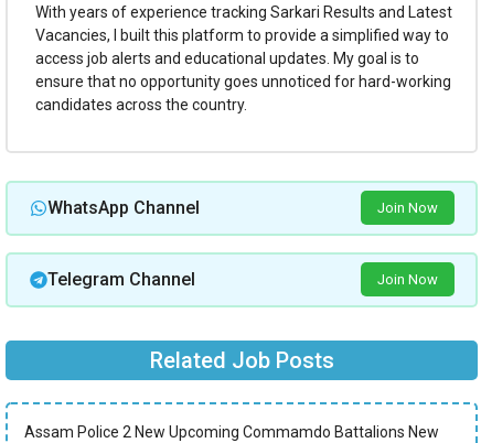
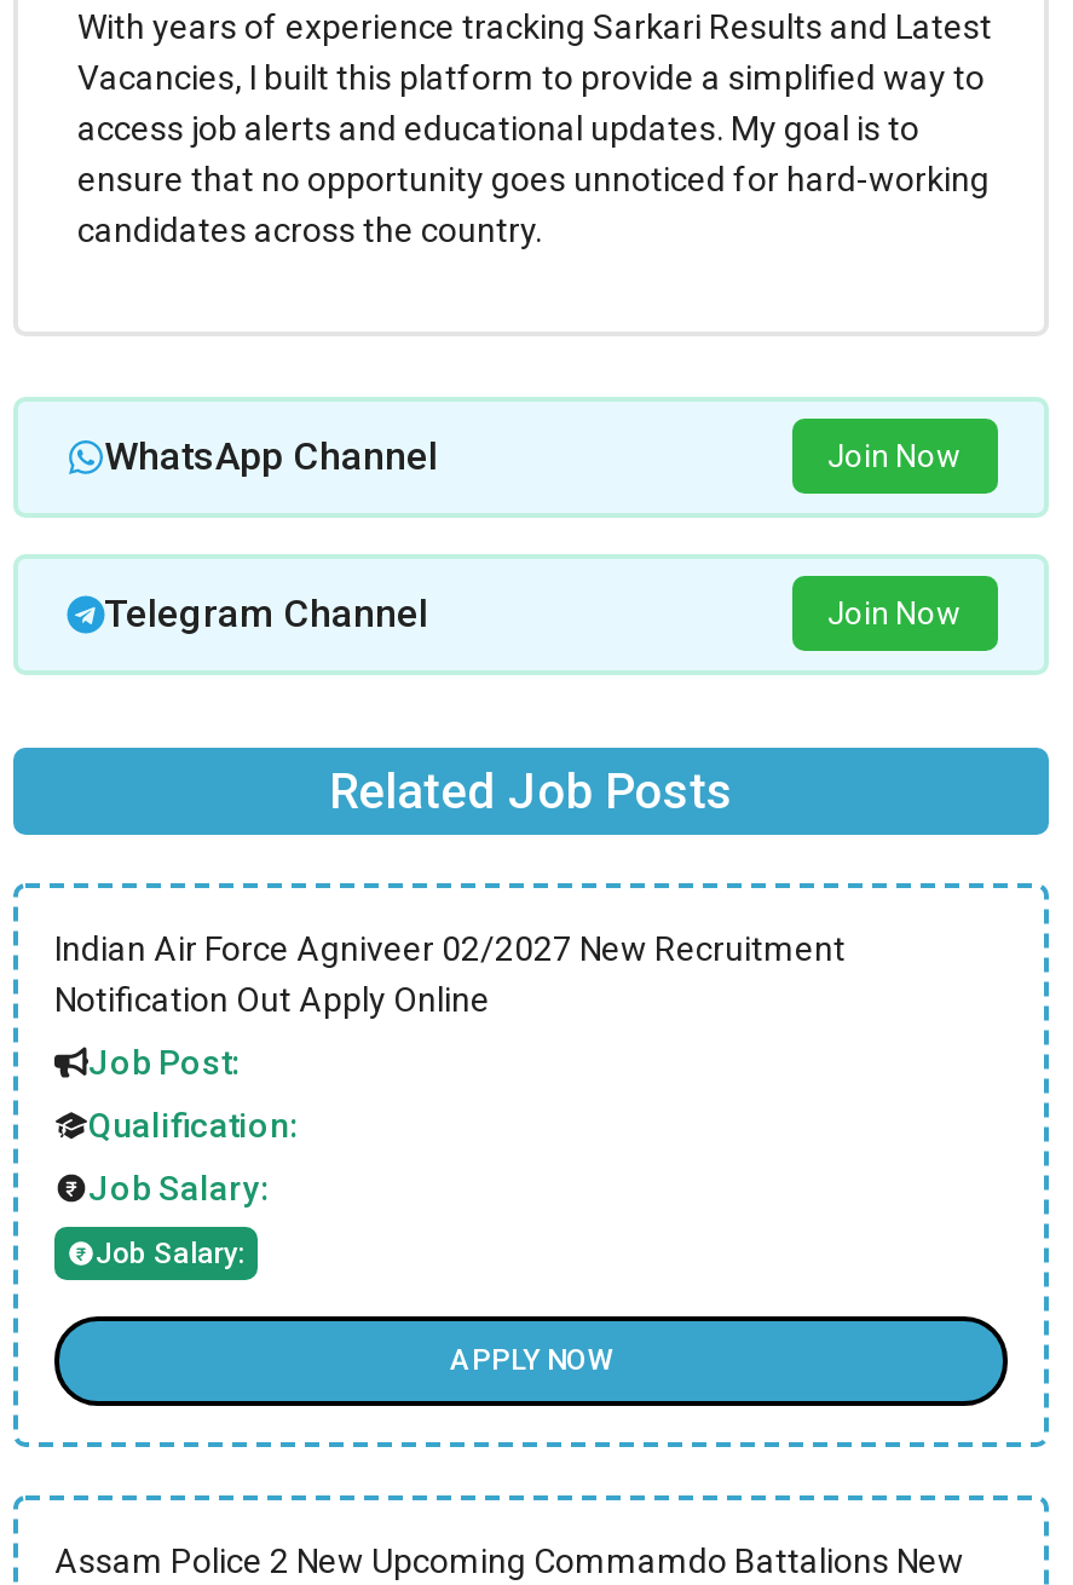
none -> [11,929,1049,1447] [image] | Indian Air Force Agniveer 02/2027 New Recruitment | Notification Out Apply Online | Job Post: | Qualification: | Job Salary: | Job Salary: | APPLY NOW

